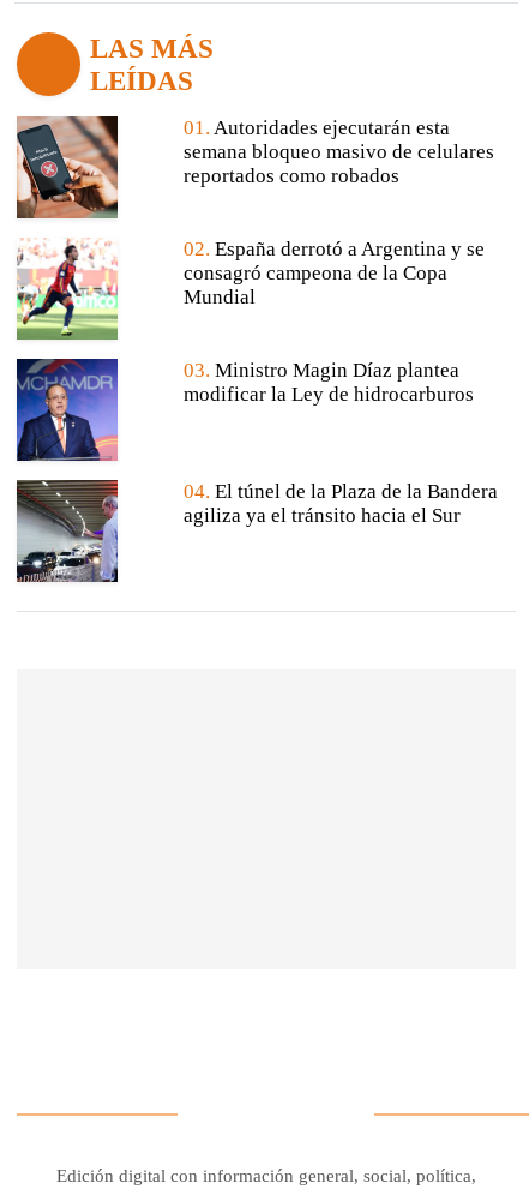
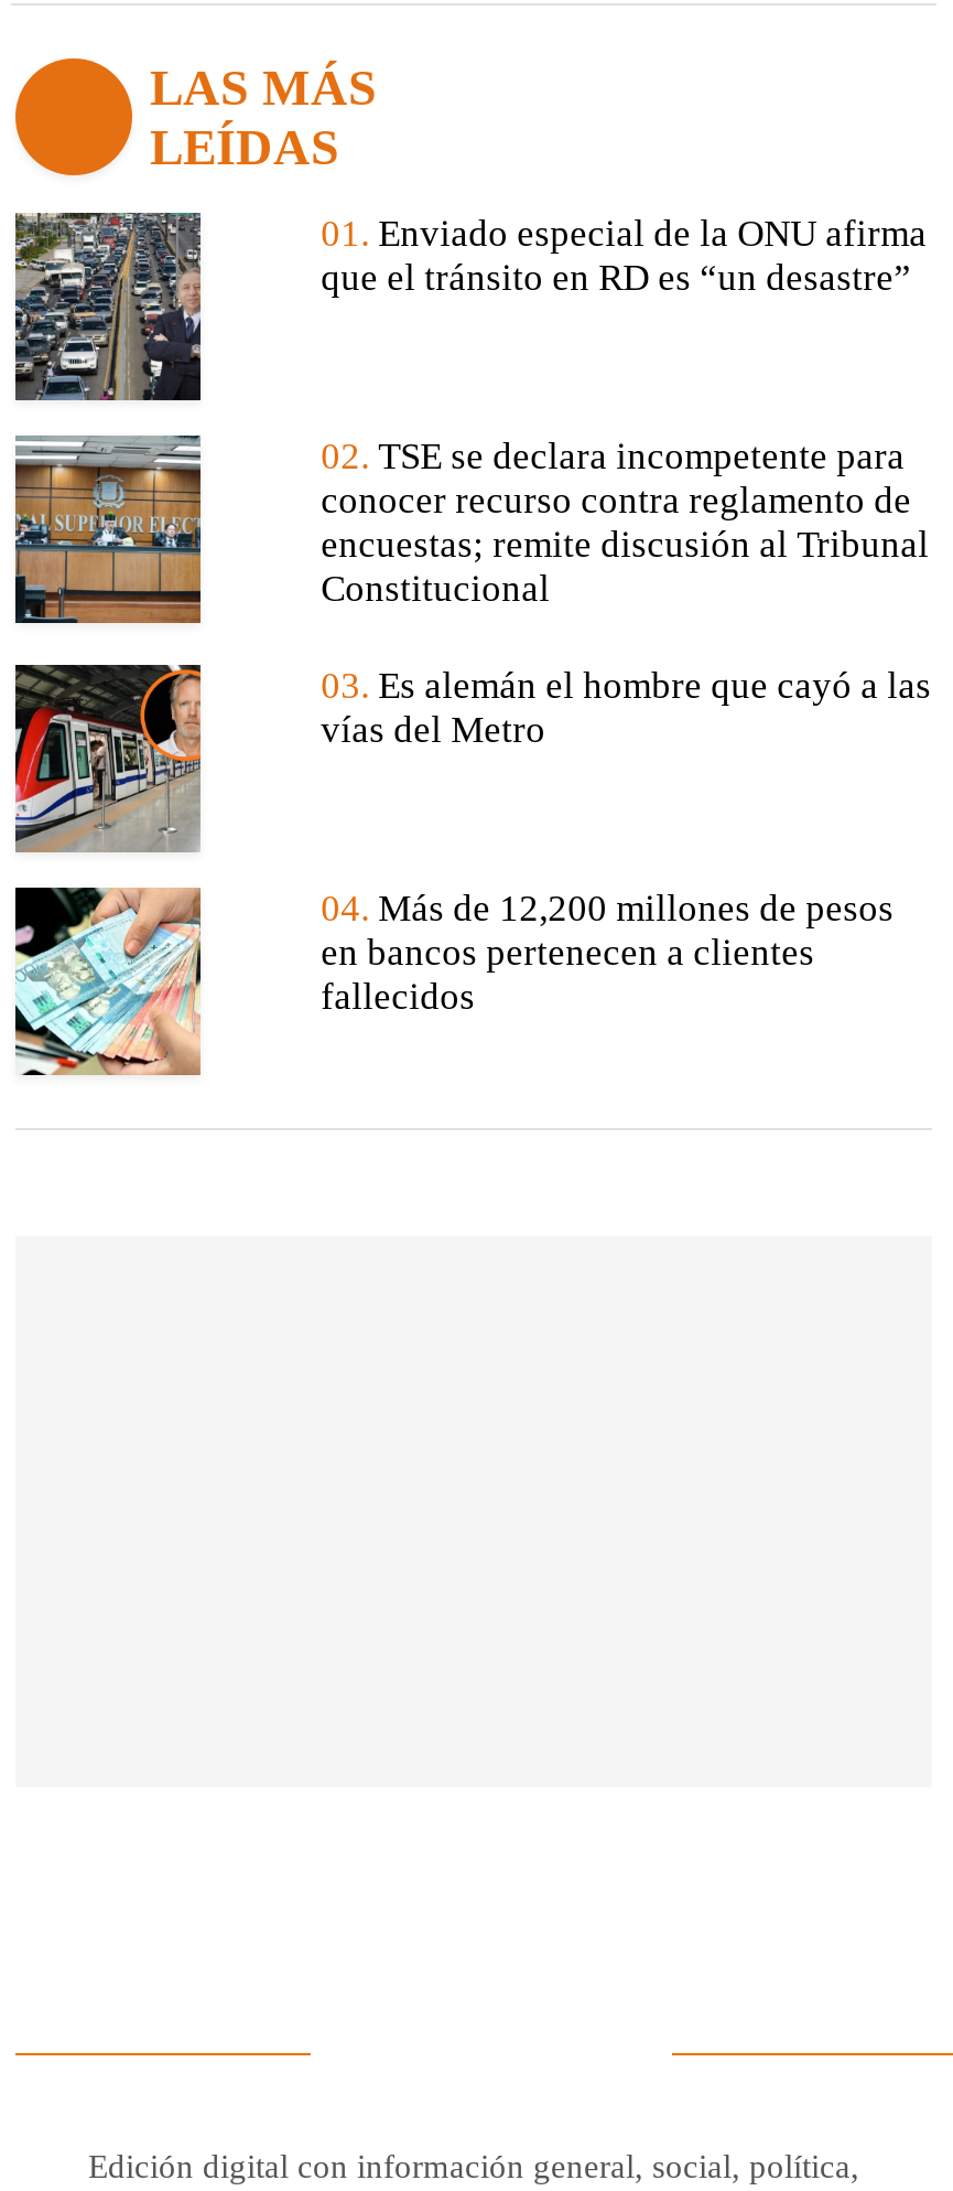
[16,115,119,220] [image] -> [13,211,203,402] [image]
[183,116,494,187] 01. Autoridades ejecutarán esta | semana bloqueo masivo de celulares | reportados como robados -> [321,213,927,299] 01. Enviado especial de la ONU afirma | que el tránsito en RD es “un desastre”
[16,238,119,341] [image] -> [13,433,203,625] [image]
[183,238,484,308] 02. España derrotó a Argentina y se | consagró campeona de la Copa | Mundial -> [321,436,929,610] 02. TSE se declara incompetente para | conocer recurso contra reglamento de | encuestas; remite discusión al Tribunal | Constitucional
[16,358,119,462] [image] -> [13,663,203,855] [image]
[183,359,473,406] 03. Ministro Magin Díaz plantea | modificar la Ley de hidrocarburos -> [321,665,931,751] 03. Es alemán el hombre que cayó a las | vías del Metro
[16,479,119,583] [image] -> [15,885,203,1077] [image]
[183,480,497,527] 04. El túnel de la Plaza de la Bandera | agiliza ya el tránsito hacia el Sur -> [321,888,894,1018] 04. Más de 12,200 millones de pesos | en bancos pertenecen a clientes | fallecidos

